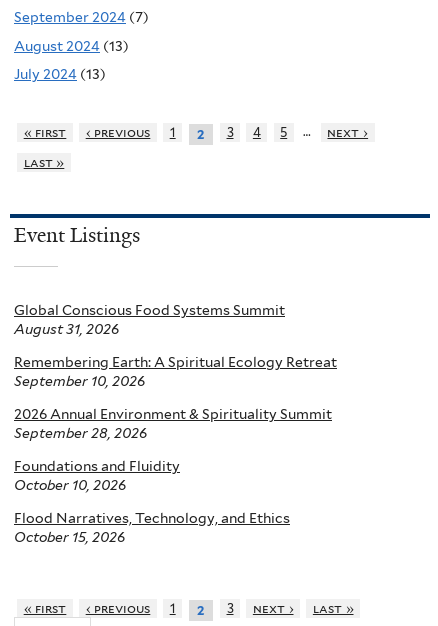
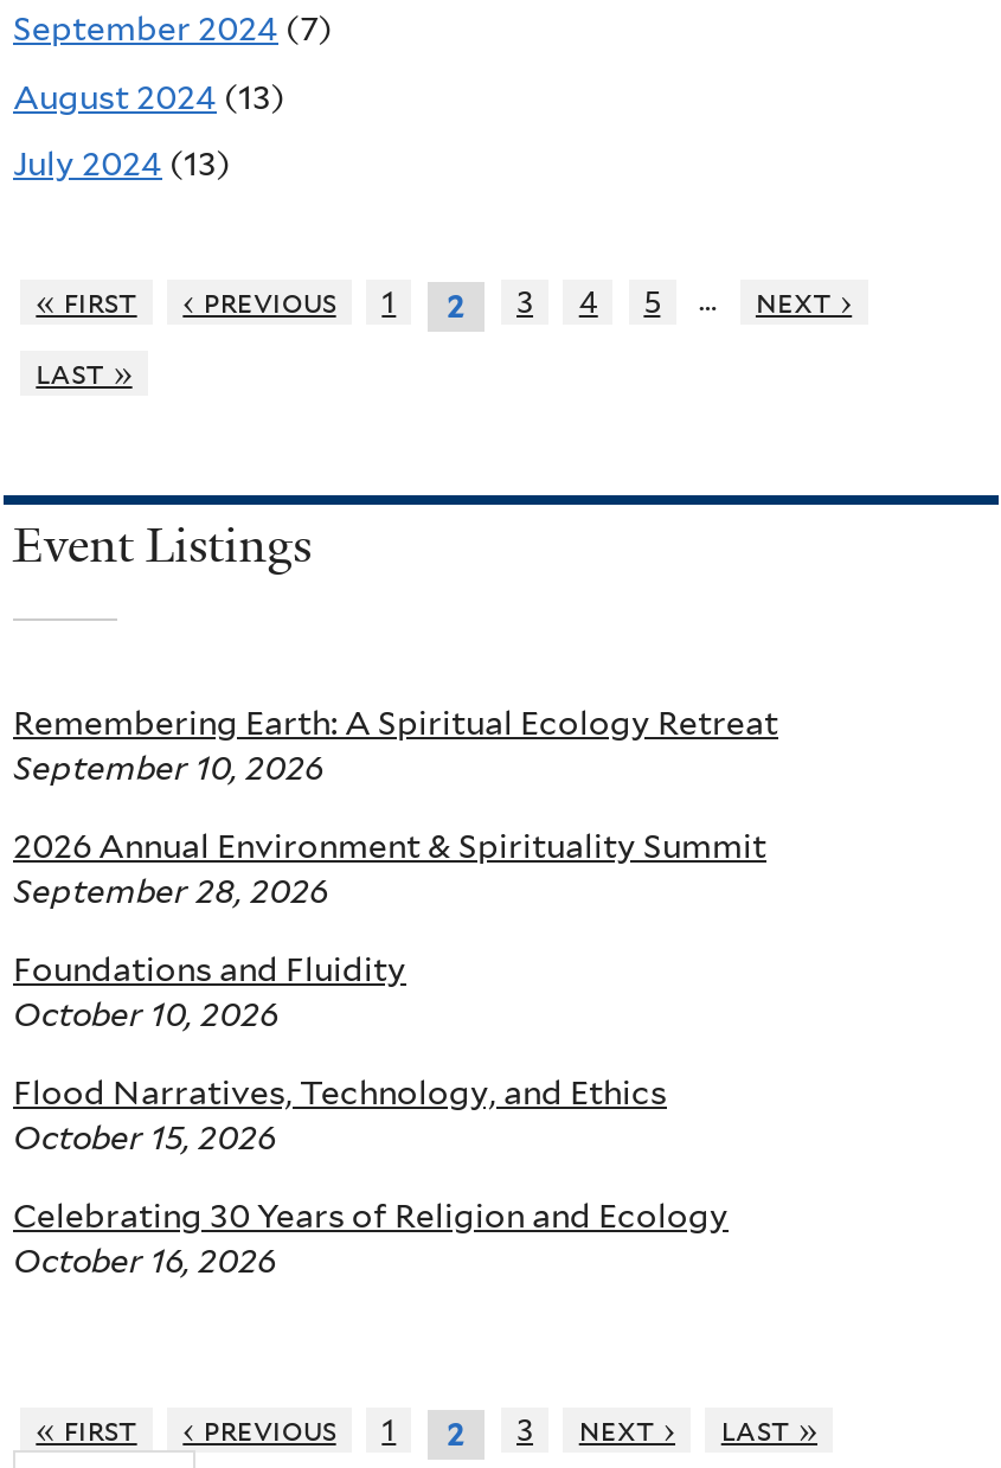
[14,302,285,337] Global Conscious Food Systems Summit | August 31, 2026 -> none
moved [14,354,337,545] -> [13,705,778,1157]: Remembering Earth: A Spiritual Ecology Retreat | September 10, 2026 | 2026 Annual Environment & Spirituality Summit | September 28, 2026 | Foundations and Fluidity | October 10, 2026 | Flood Narratives, Technology, and Ethics | October 15, 2026
none -> [13,1197,729,1280] Celebrating 30 Years of Religion and Ecology | October 16, 2026

